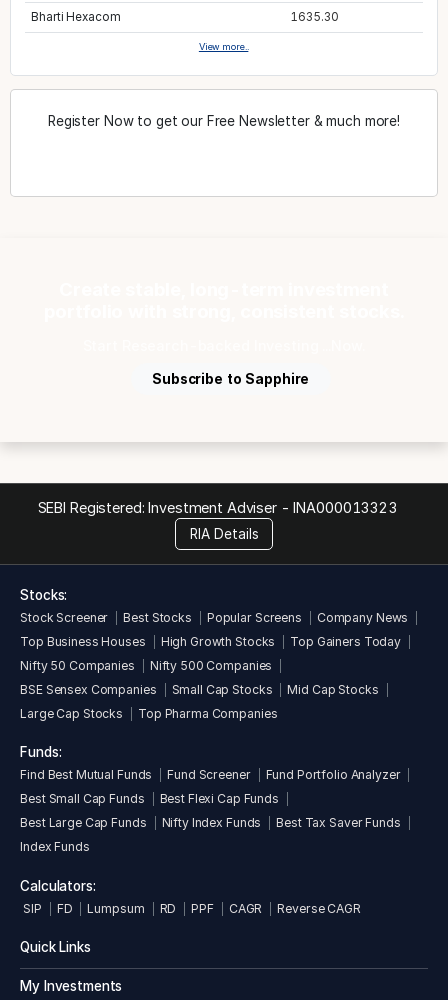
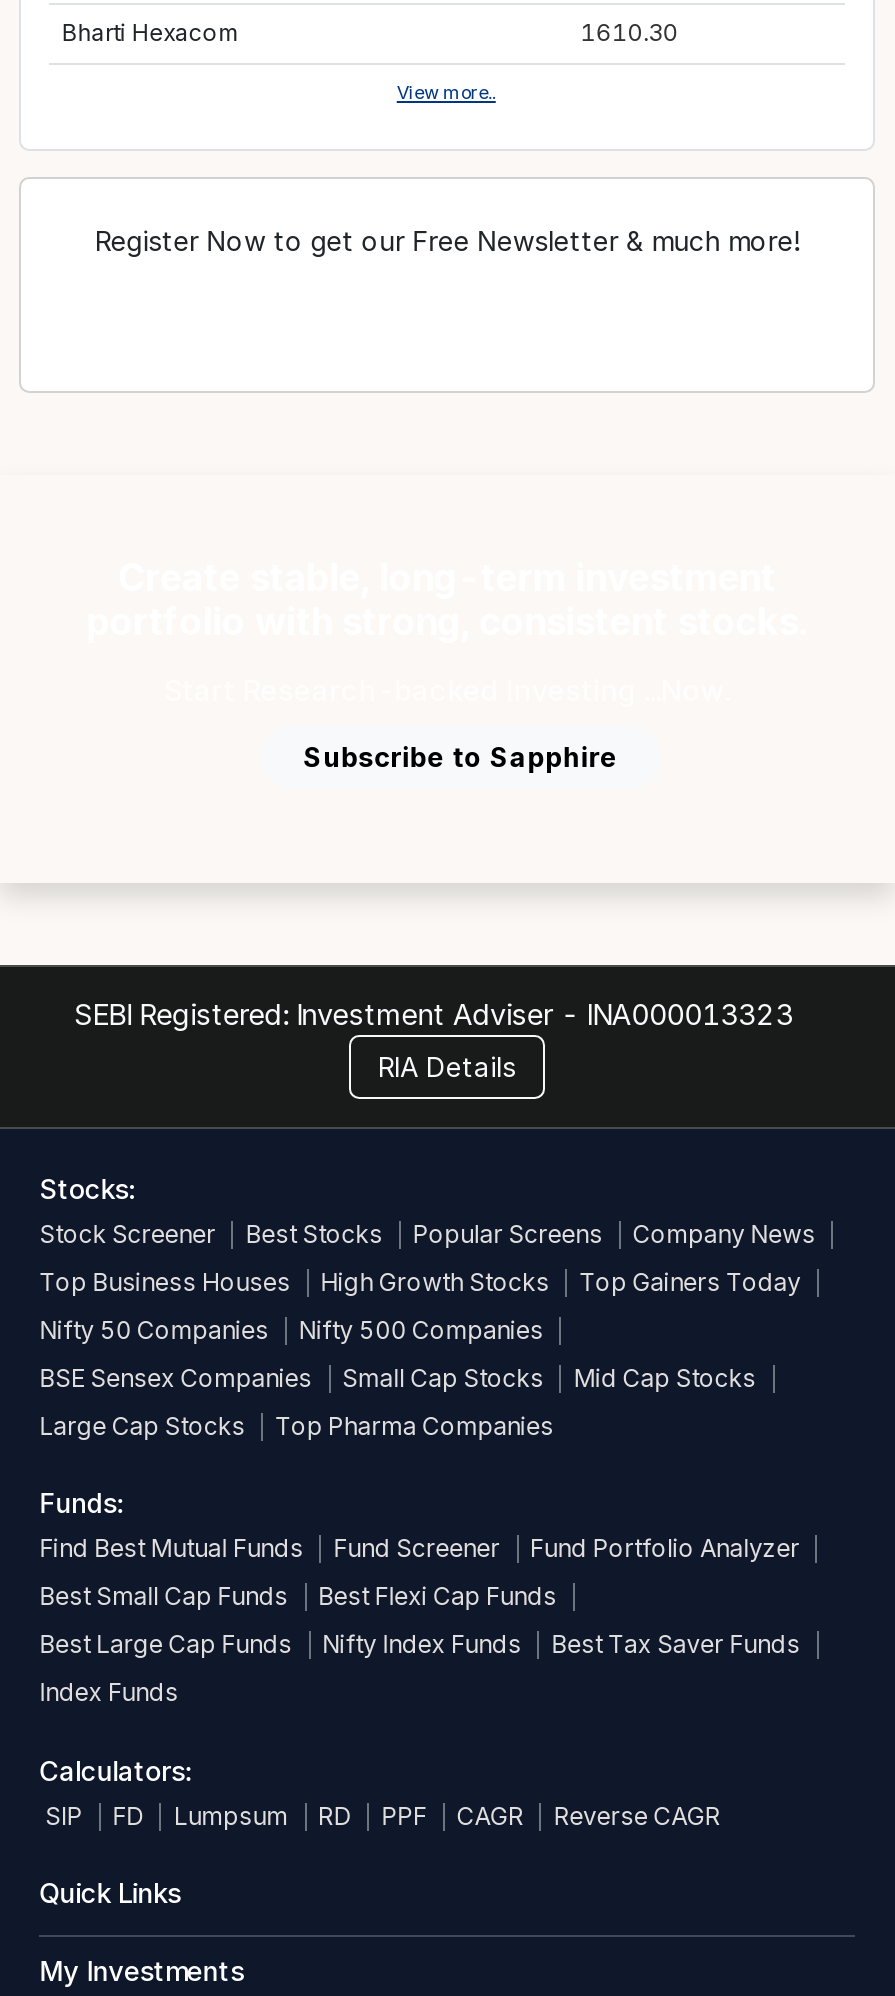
[290,10,338,24] 1635.30 -> [580,20,678,48] 1610.30

